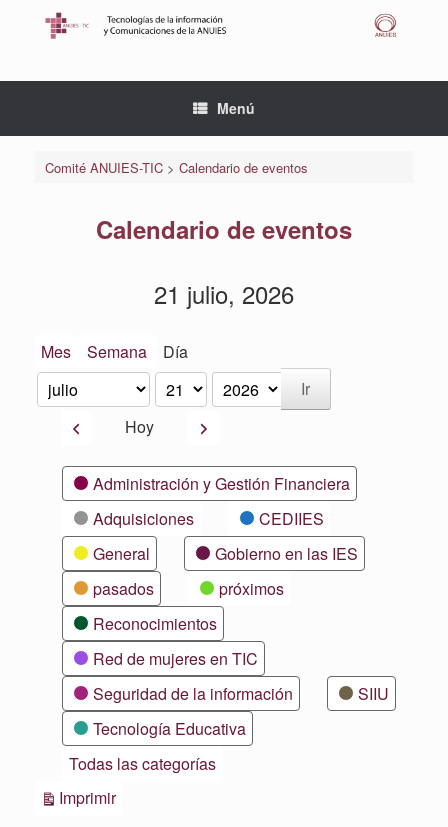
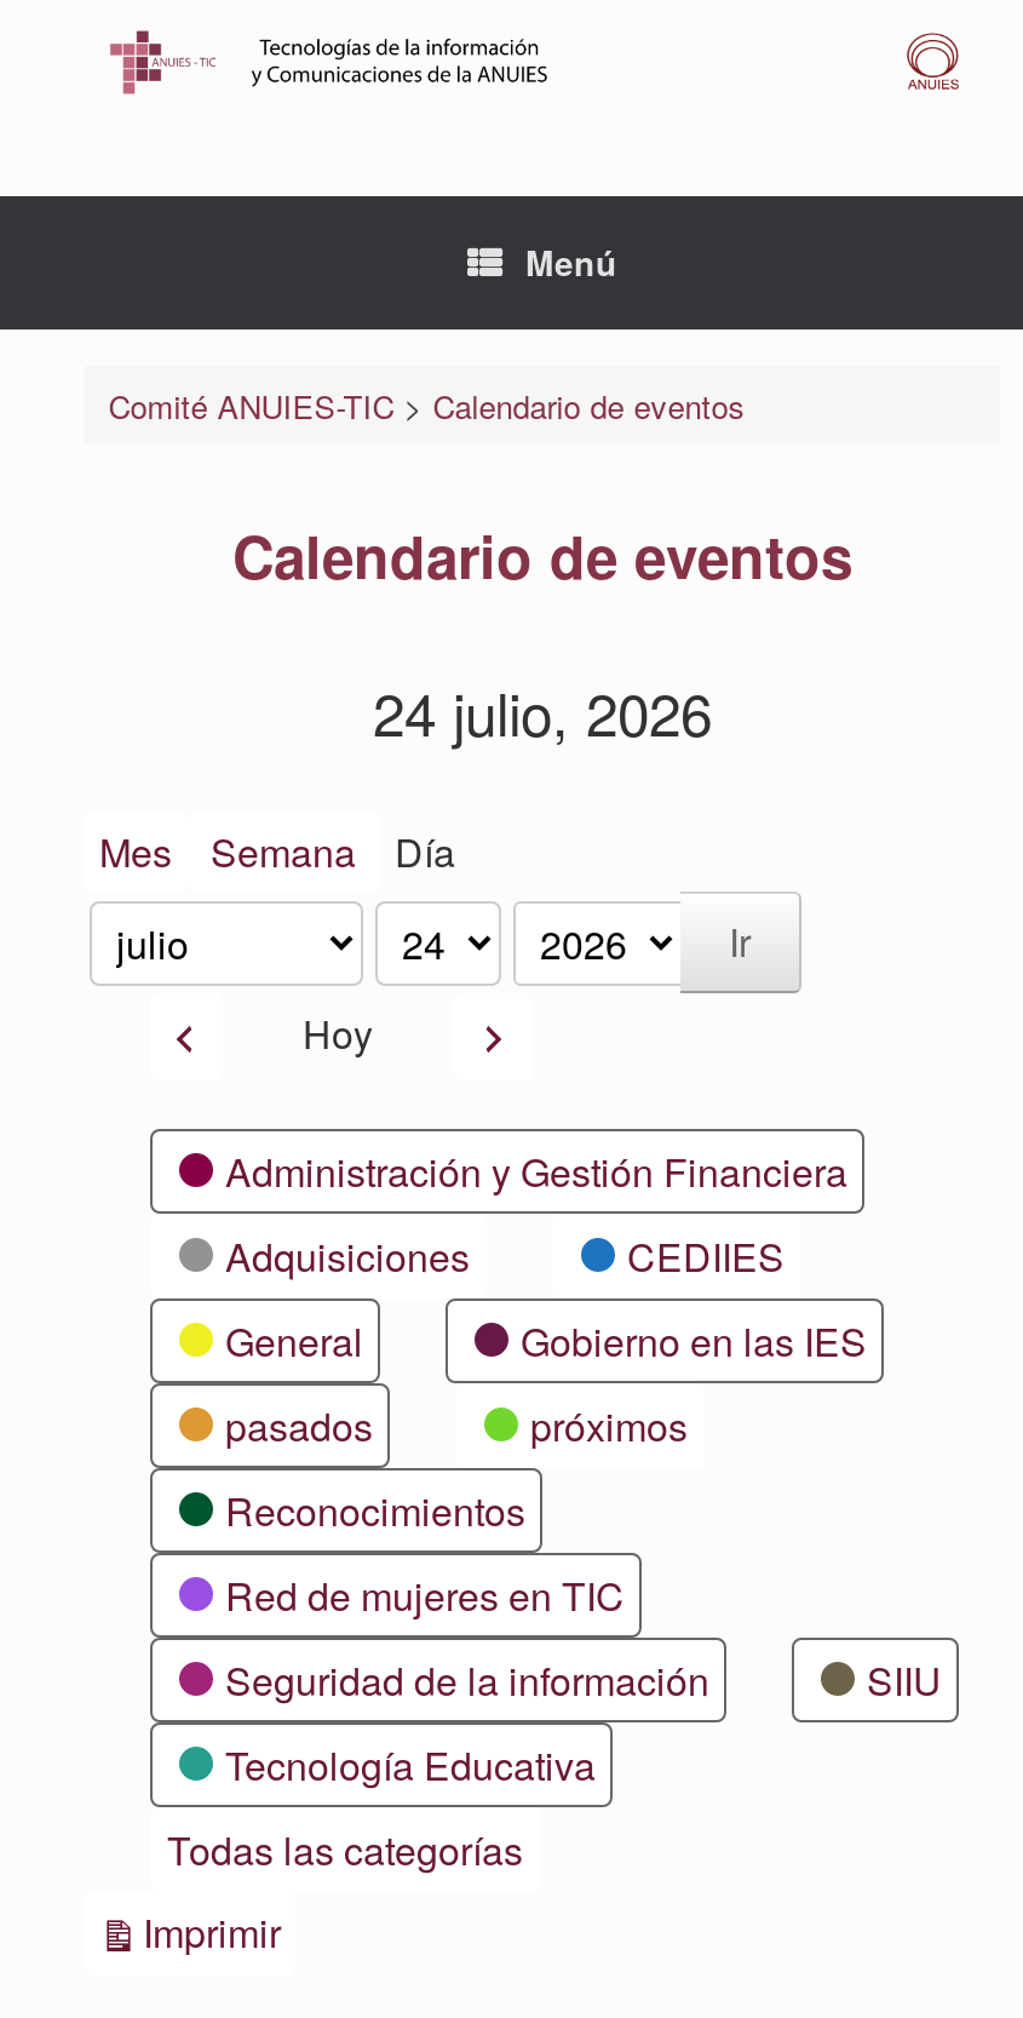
[154,276,294,311] 21 julio, 2026 -> [373,670,712,754] 24 julio, 2026

